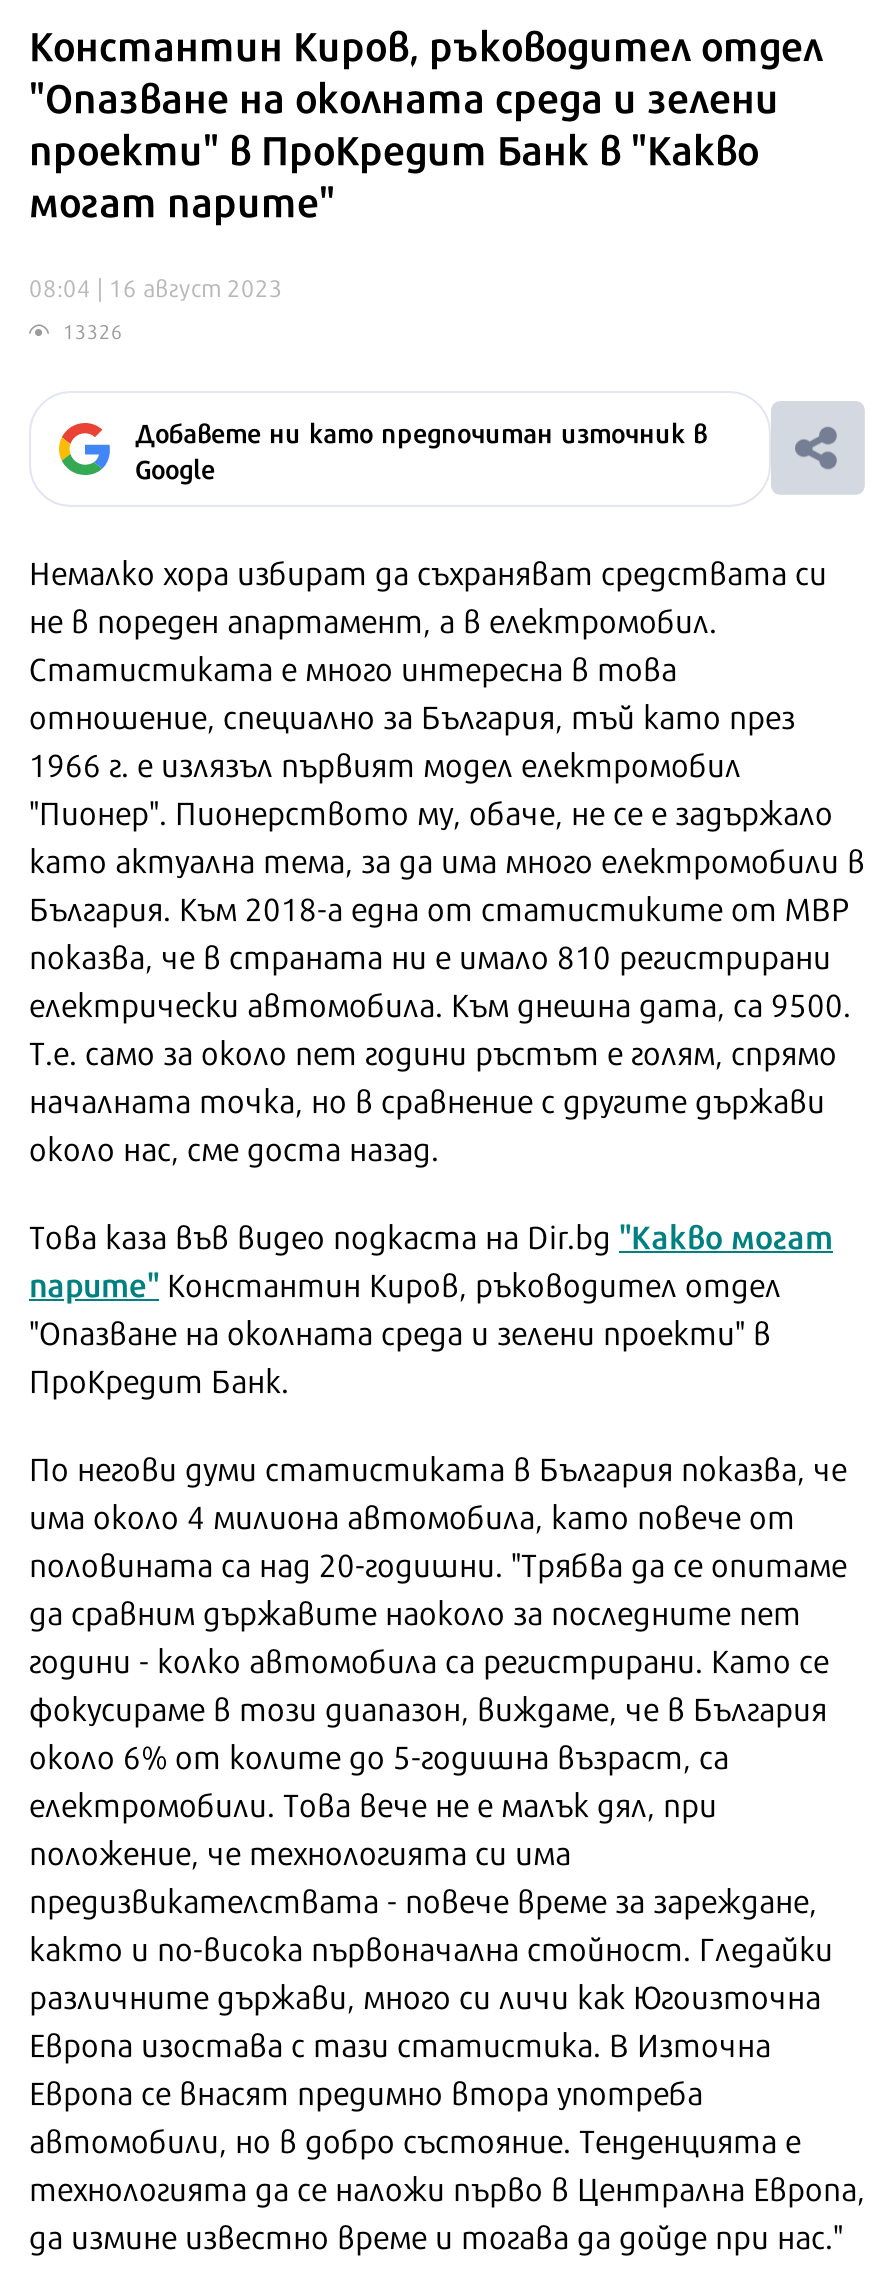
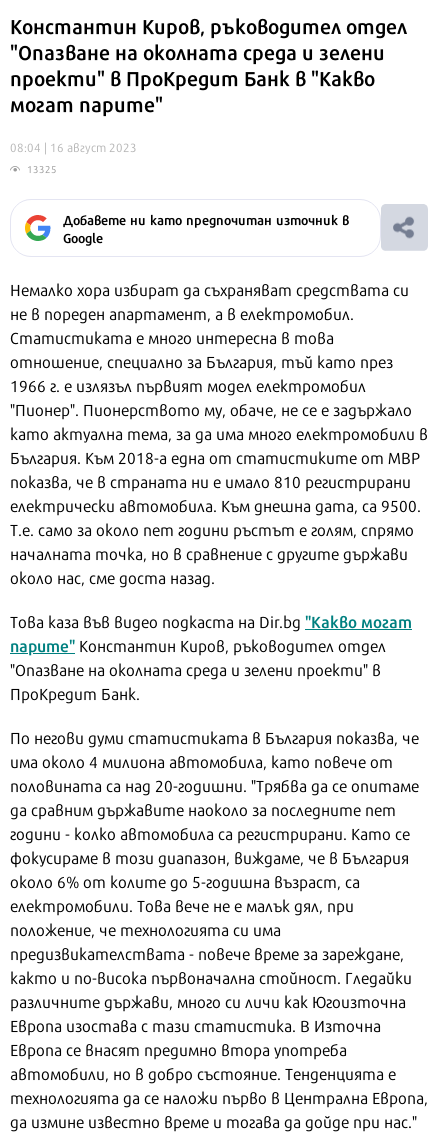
[63,315,123,345] 13326 -> [27,161,57,176] 13325

